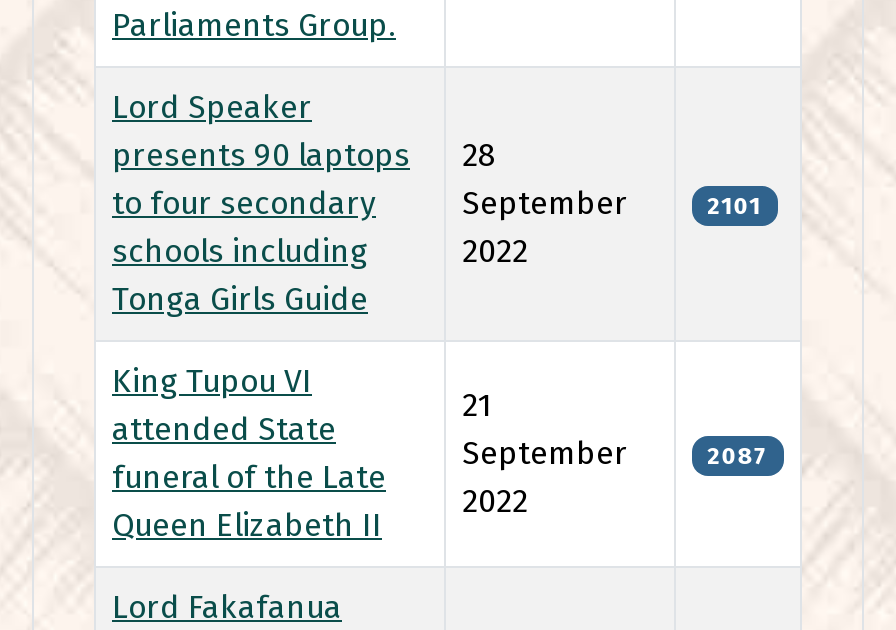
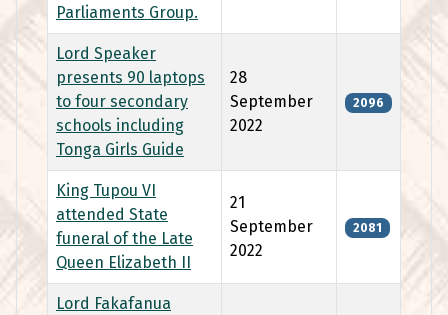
[708,192,762,220] 2101 -> [353,96,384,110] 2096
[708,442,768,470] 2087 -> [353,221,382,235] 2081

